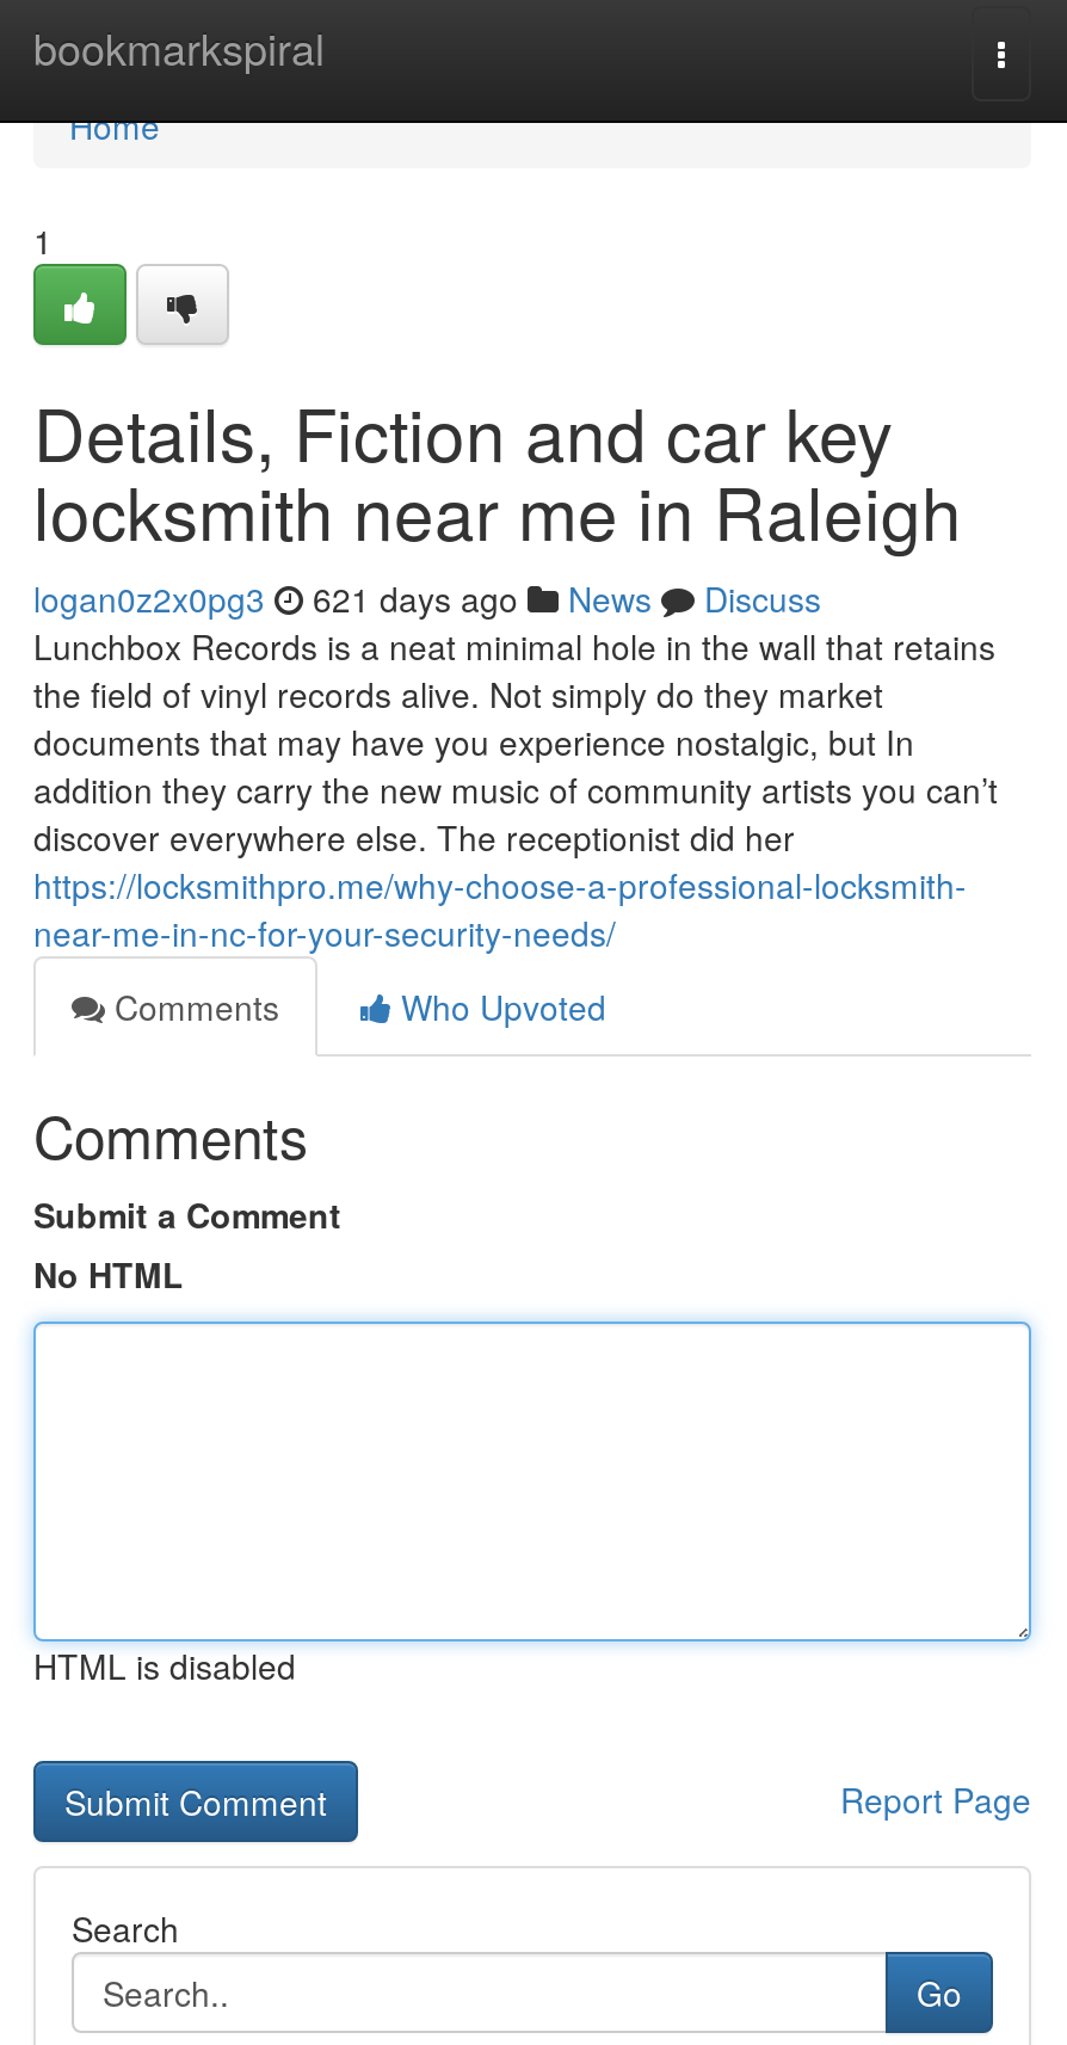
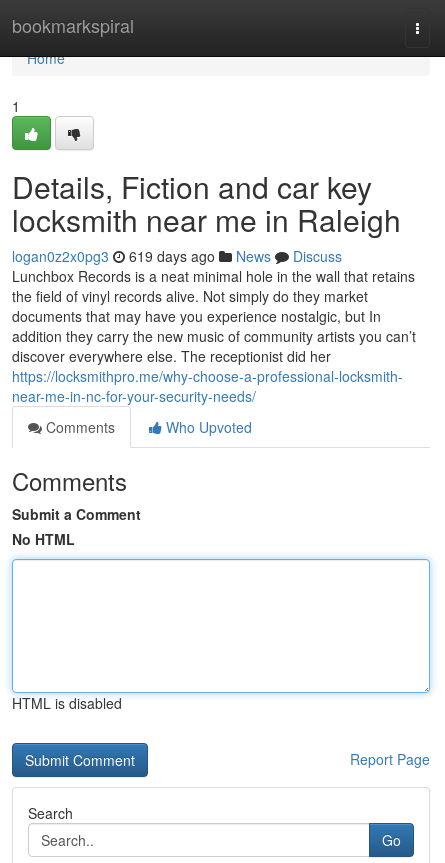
[33,574,821,622] logan0z2x0pg3 621 days ago News Discuss -> [12,246,342,266] logan0z2x0pg3 619 days ago News Discuss

